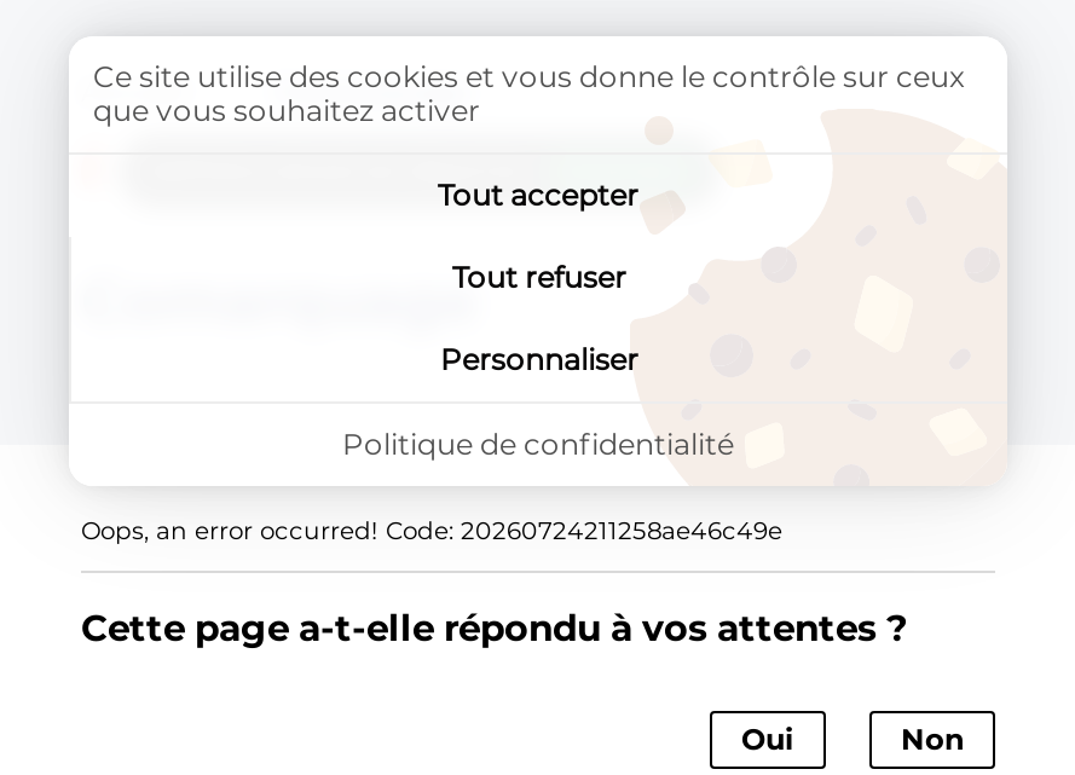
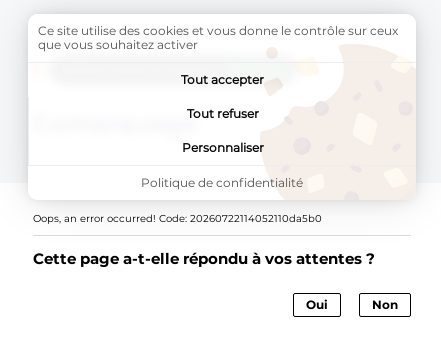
[81,515,782,546] Oops, an error occurred! Code: 20260724211258ae46c49e -> [33,212,322,225] Oops, an error occurred! Code: 20260722114052110da5b0

